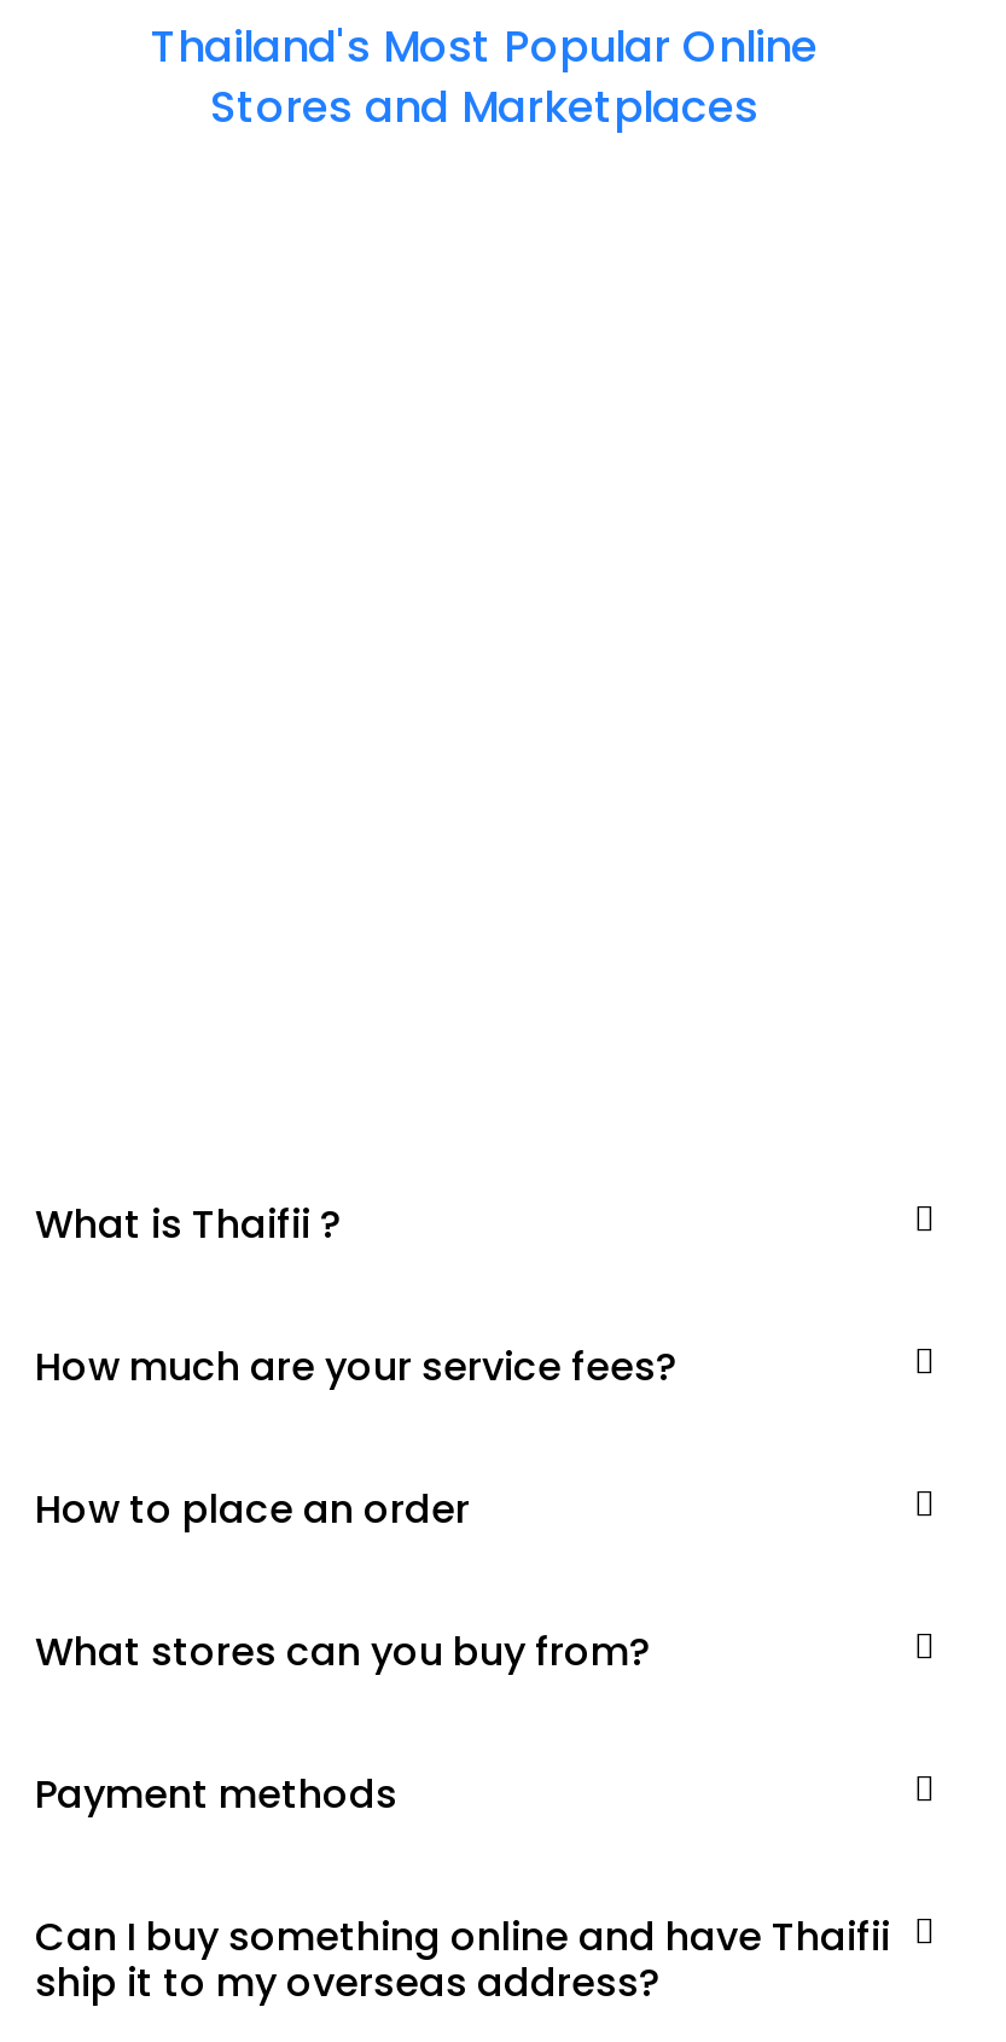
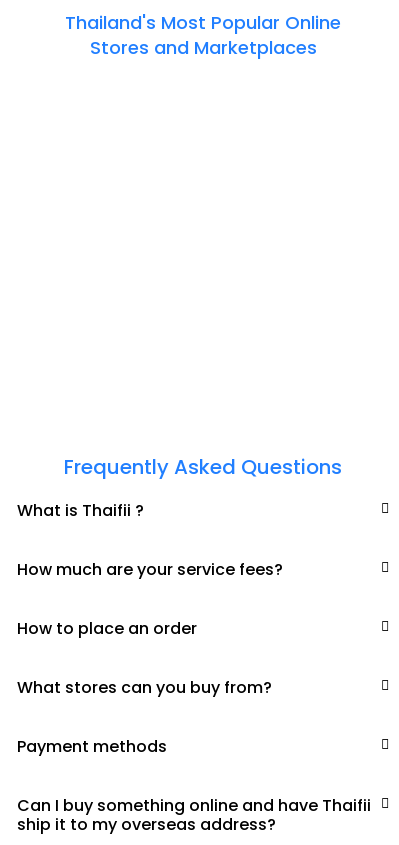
none -> [64,453,342,481] Frequently Asked Questions

